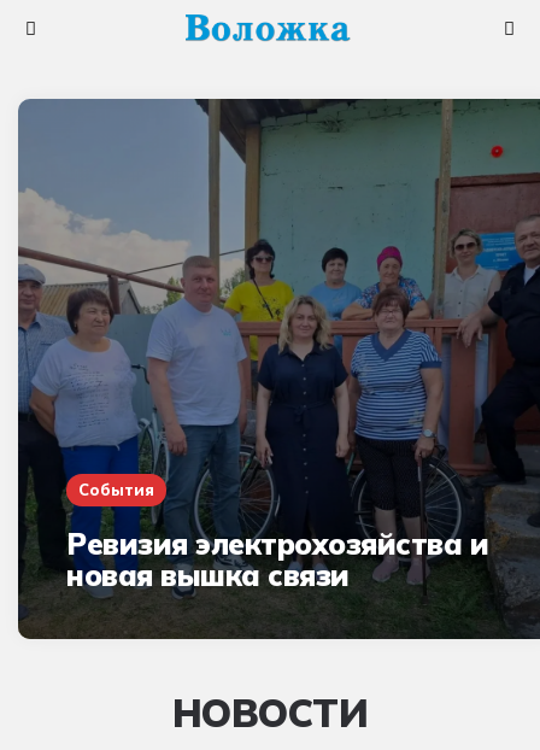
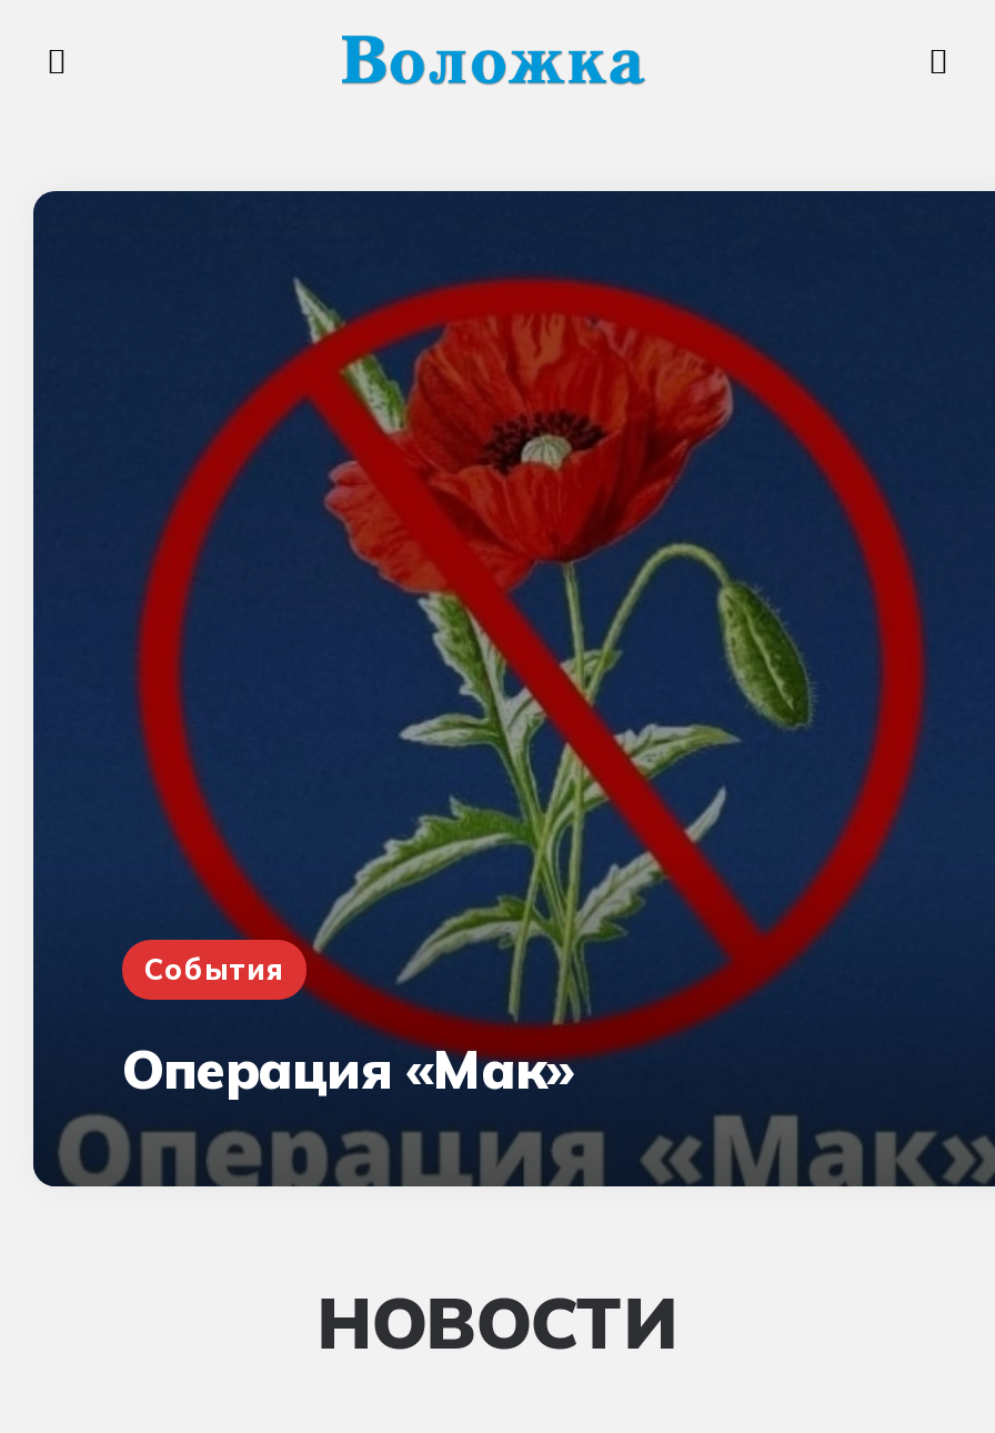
[18,99,536,638] [image] | Ревизия электрохозяйства и | новая вышка связи -> [33,191,988,1186] [image] | Операция «Мак»
moved [78,480,154,499] -> [144,951,284,986]: События

